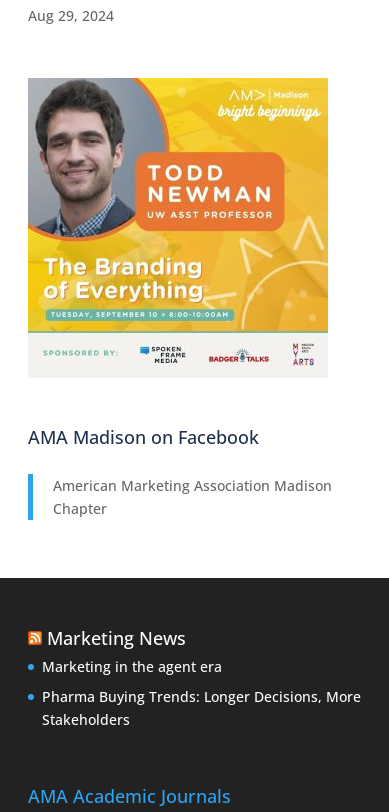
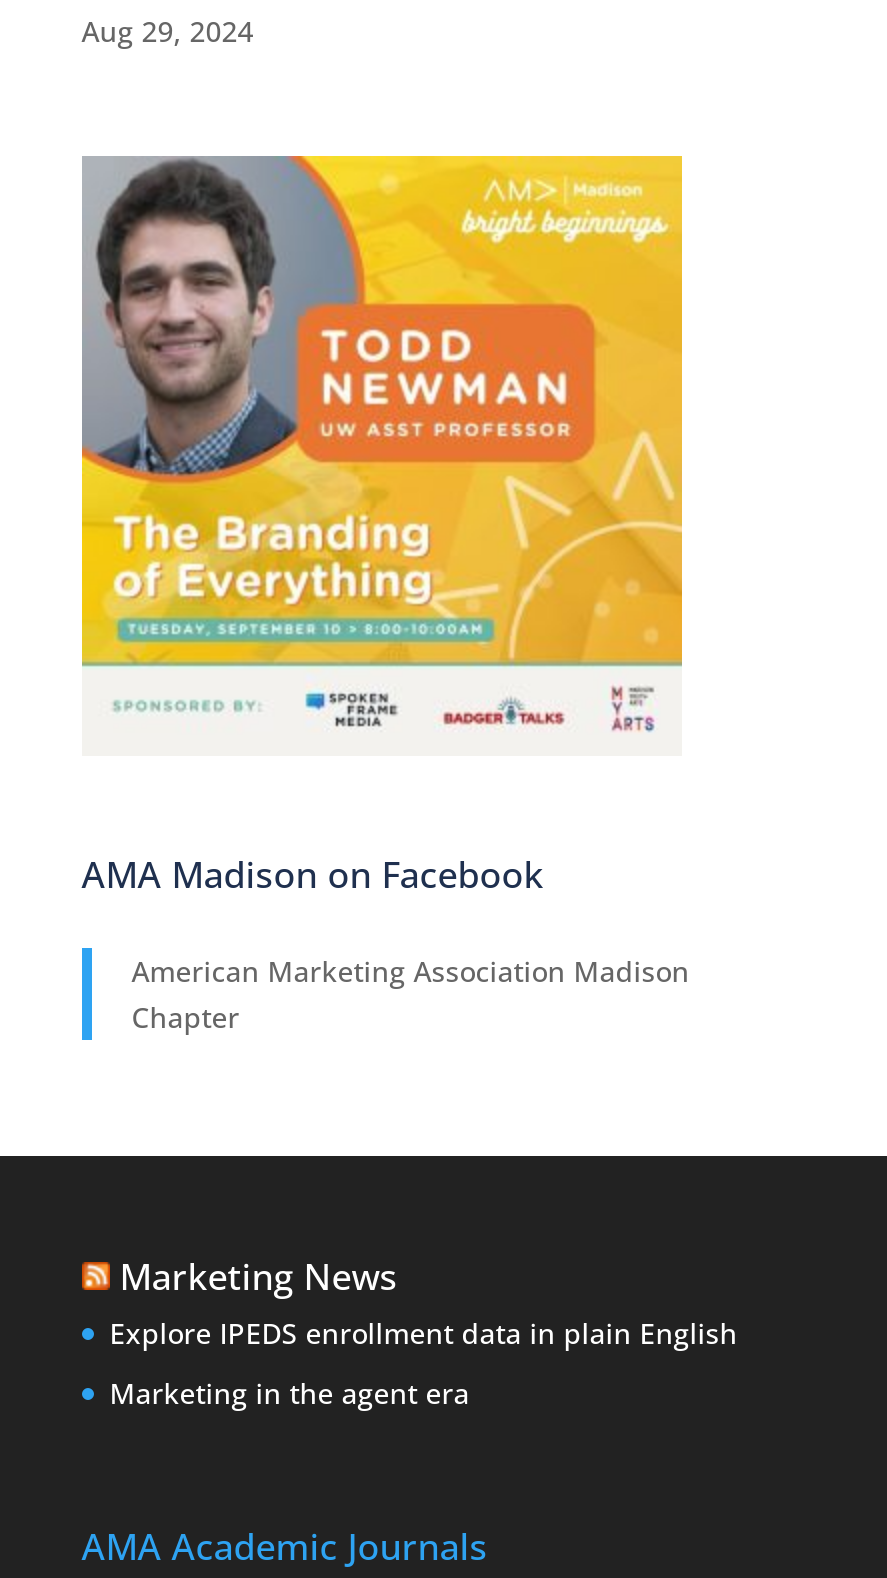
none -> [110,1314,738,1352] Explore IPEDS enrollment data in plain English
moved [42,657,222,676] -> [110,1374,470,1412]: Marketing in the agent era
[42,687,361,729] Pharma Buying Trends: Longer Decisions, More | Stakeholders -> none

